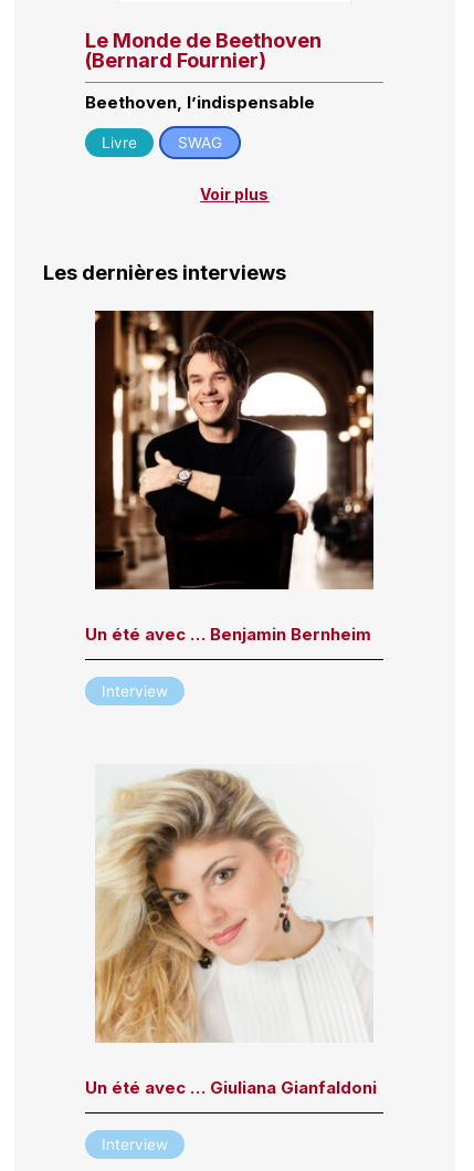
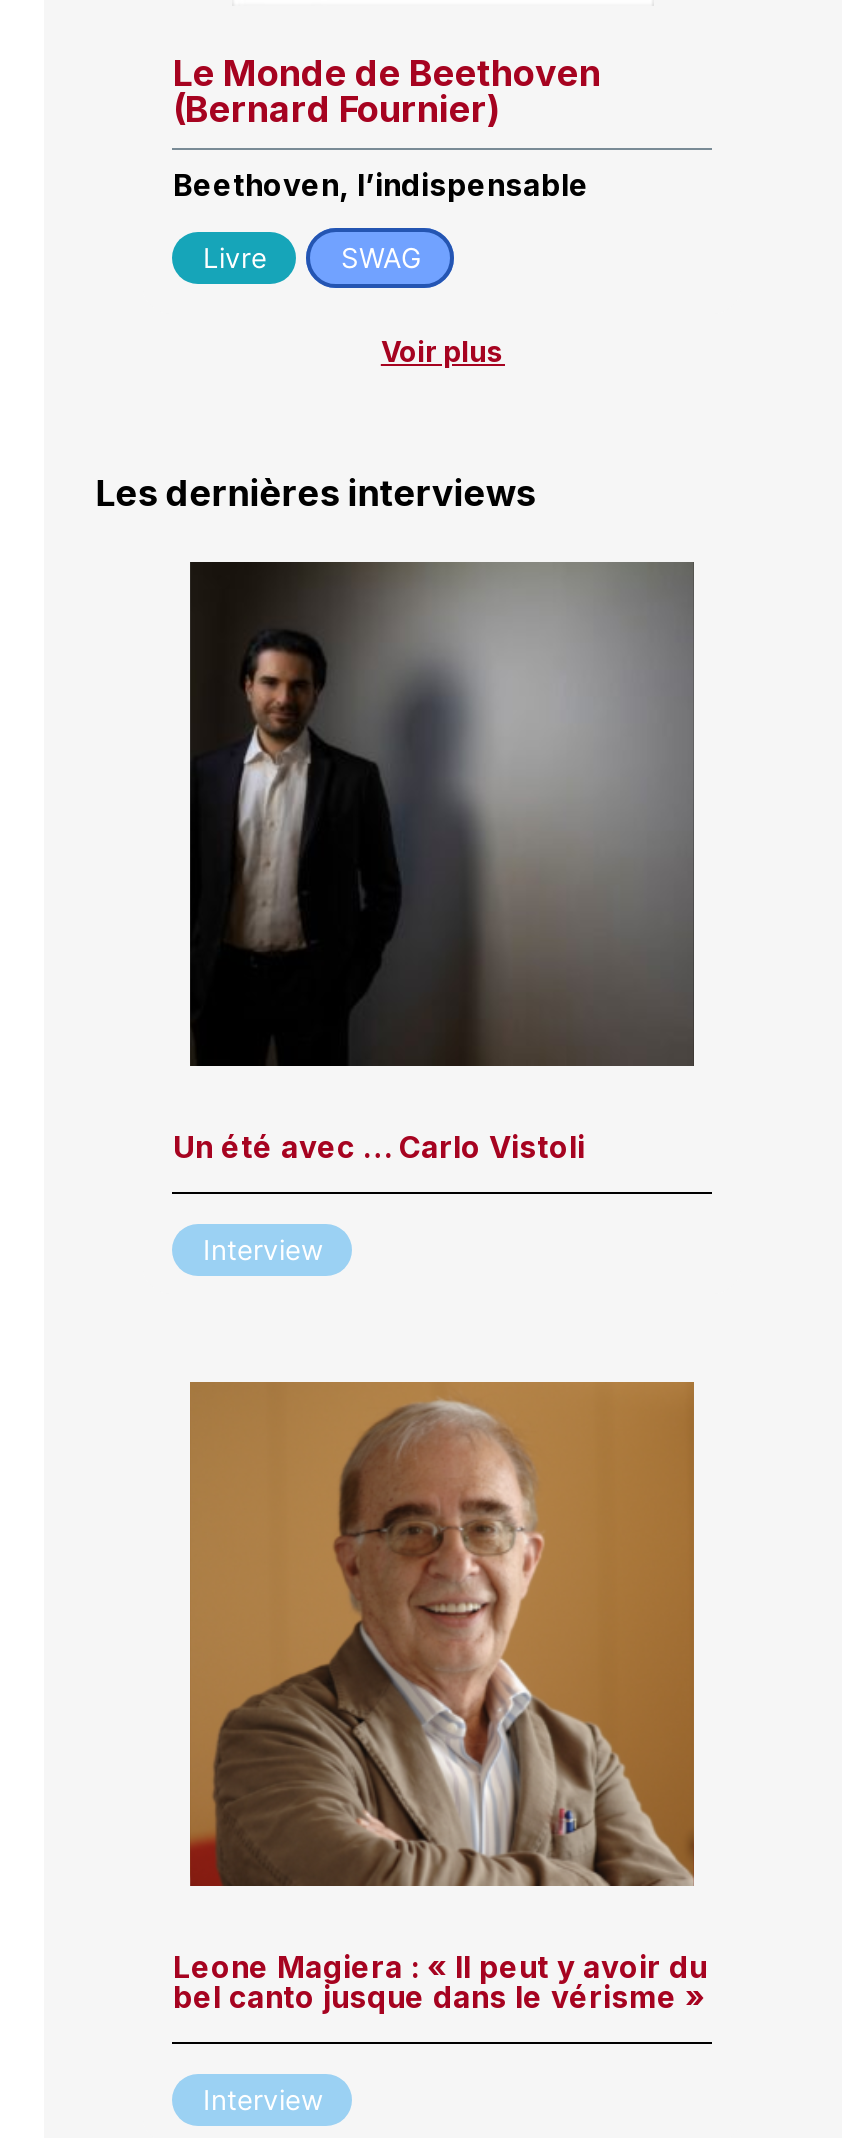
[86,310,375,645] [image] | Un été avec … Benjamin Bernheim -> [173,560,696,1166] [image] | Un été avec … Carlo Vistoli
[86,764,377,1098] [image] | Un été avec … Giuliana Gianfaldoni -> [173,1380,707,2016] [image] | Leone Magiera : « Il peut y avoir du | bel canto jusque dans le vérisme »

